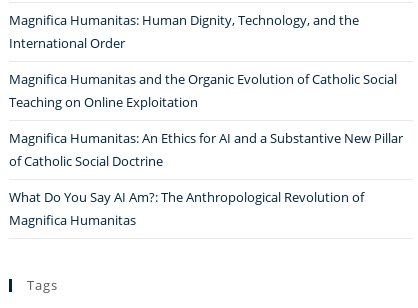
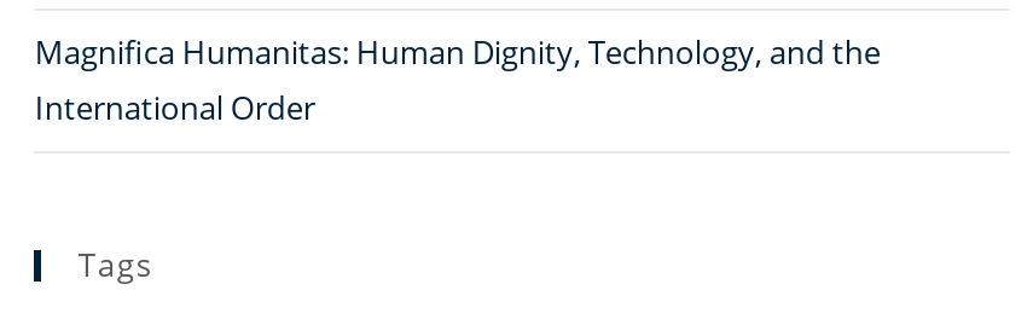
[9,70,403,229] Magnifica Humanitas and the Organic Evolution of Catholic Social | Teaching on Online Exploitation | Magnifica Humanitas: An Ethics for AI and a Substantive New Pillar | of Catholic Social Doctrine | What Do You Say AI Am?: The Anthropological Revolution of | Magnifica Humanitas -> none

